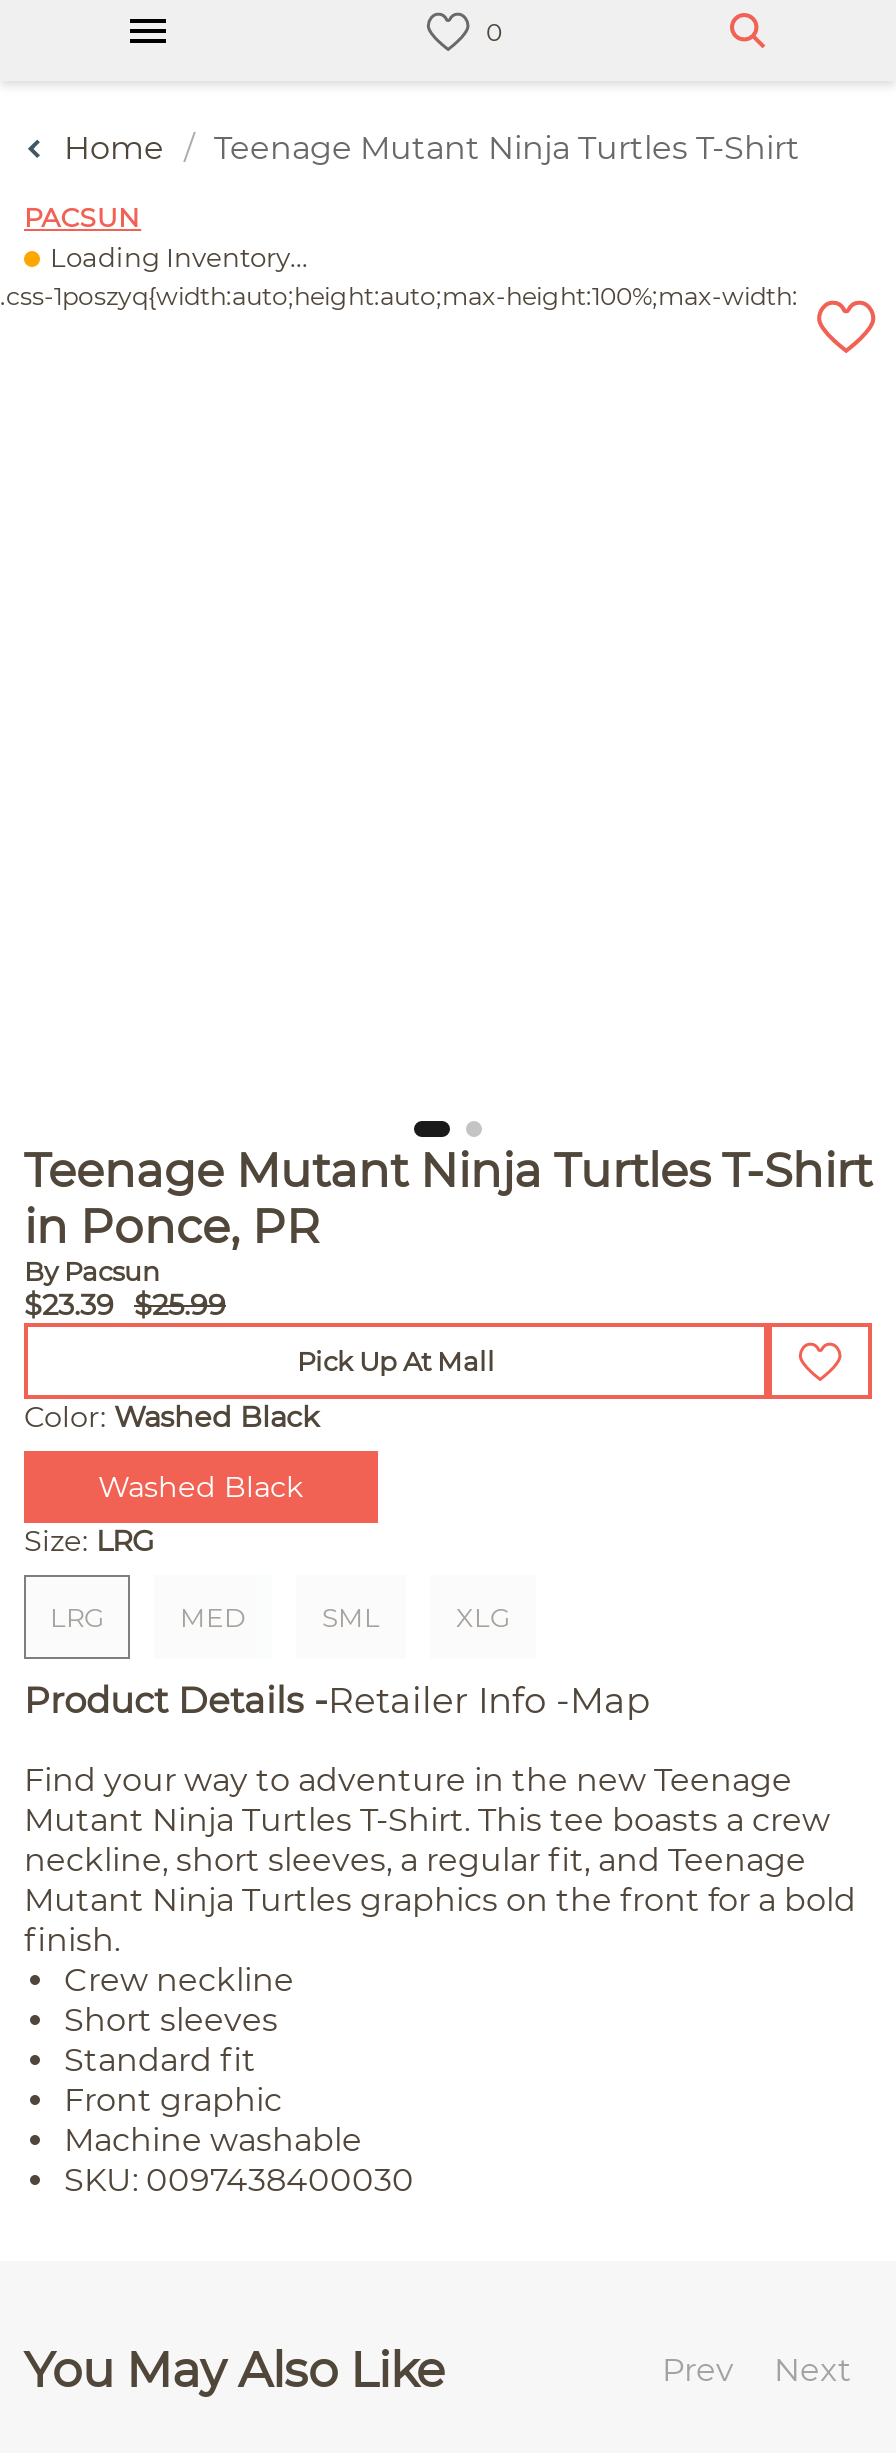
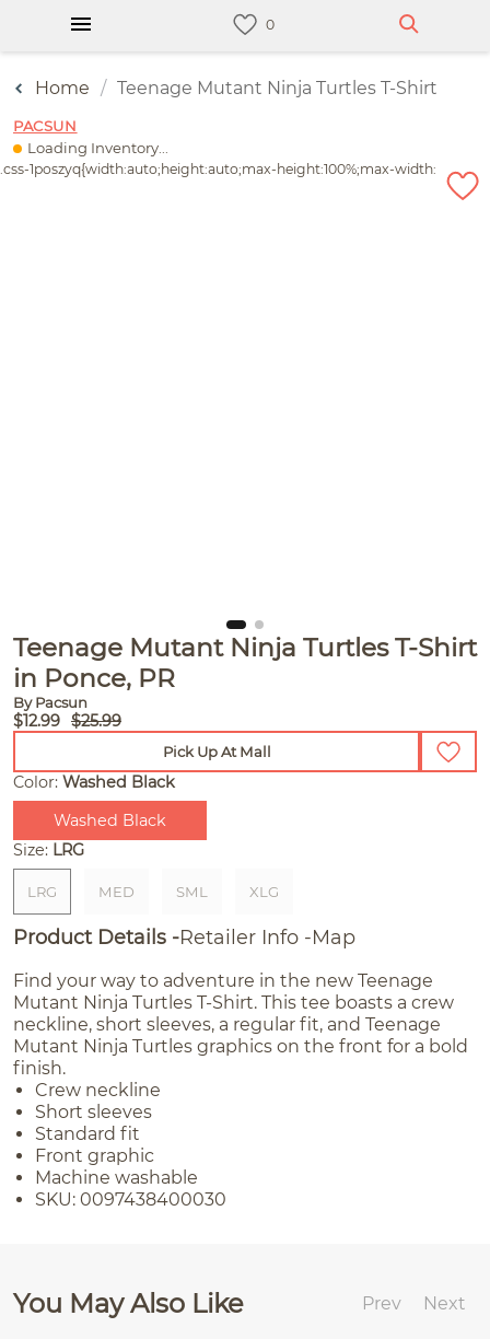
[24,1287,226,1323] $23.39 $25.99 -> [13,711,121,731] $12.99 $25.99

